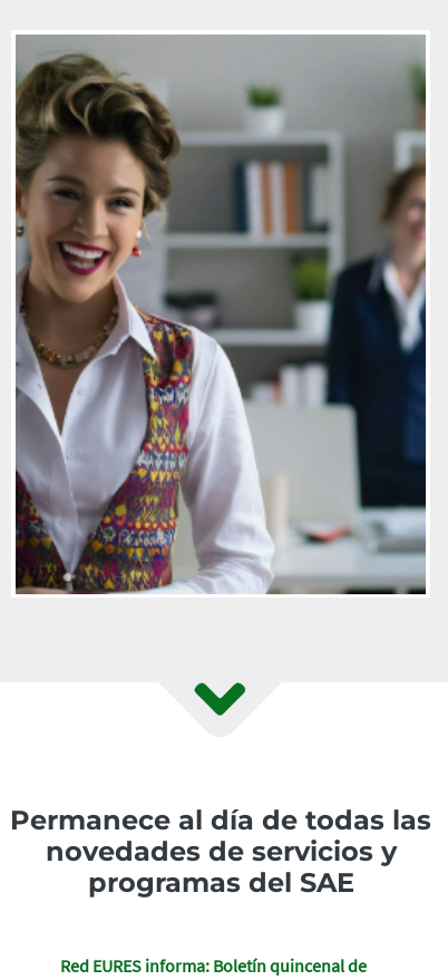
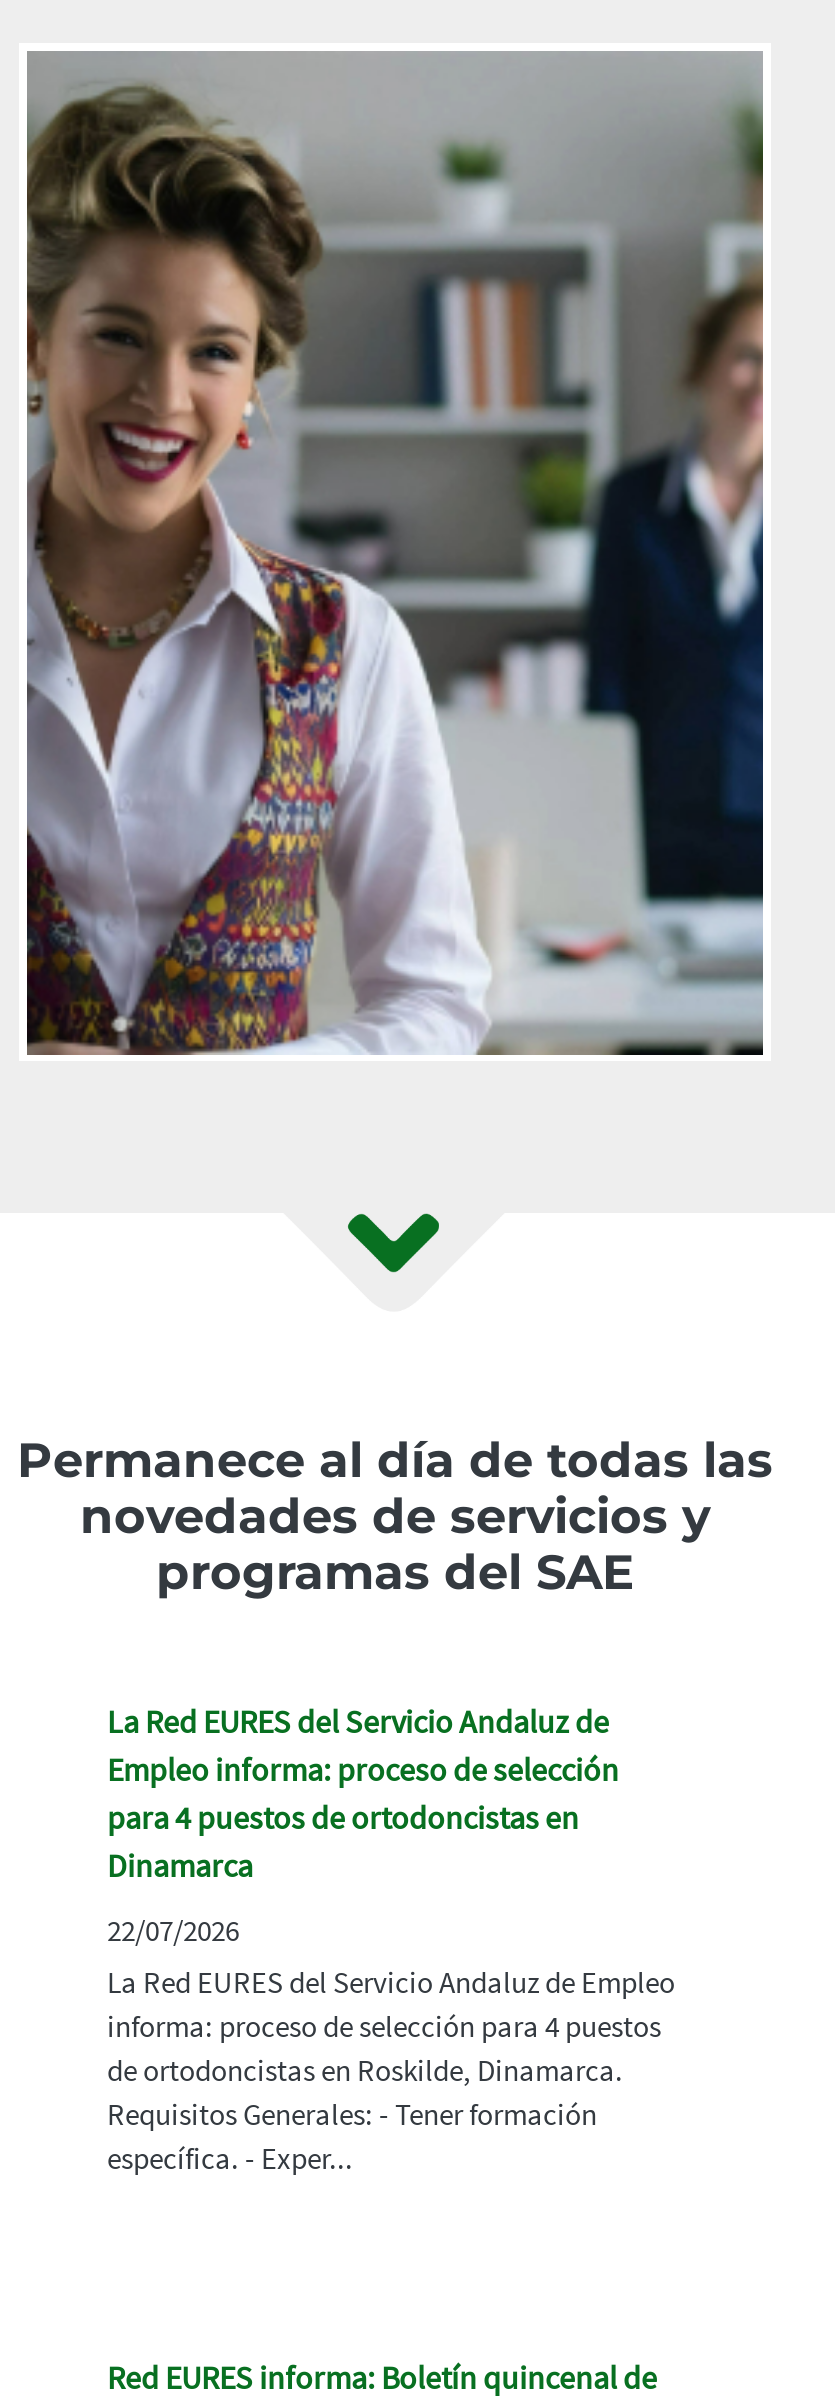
none -> [107,1701,675,2177] La Red EURES del Servicio Andaluz de | Empleo informa: proceso de selección | para 4 puestos de ortodoncistas en | Dinamarca | 22/07/2026 | La Red EURES del Servicio Andaluz de Empleo | informa: proceso de selección para 4 puestos | de ortodoncistas en Roskilde, Dinamarca. | Requisitos Generales: - Tener formación | específica. - Exper...

